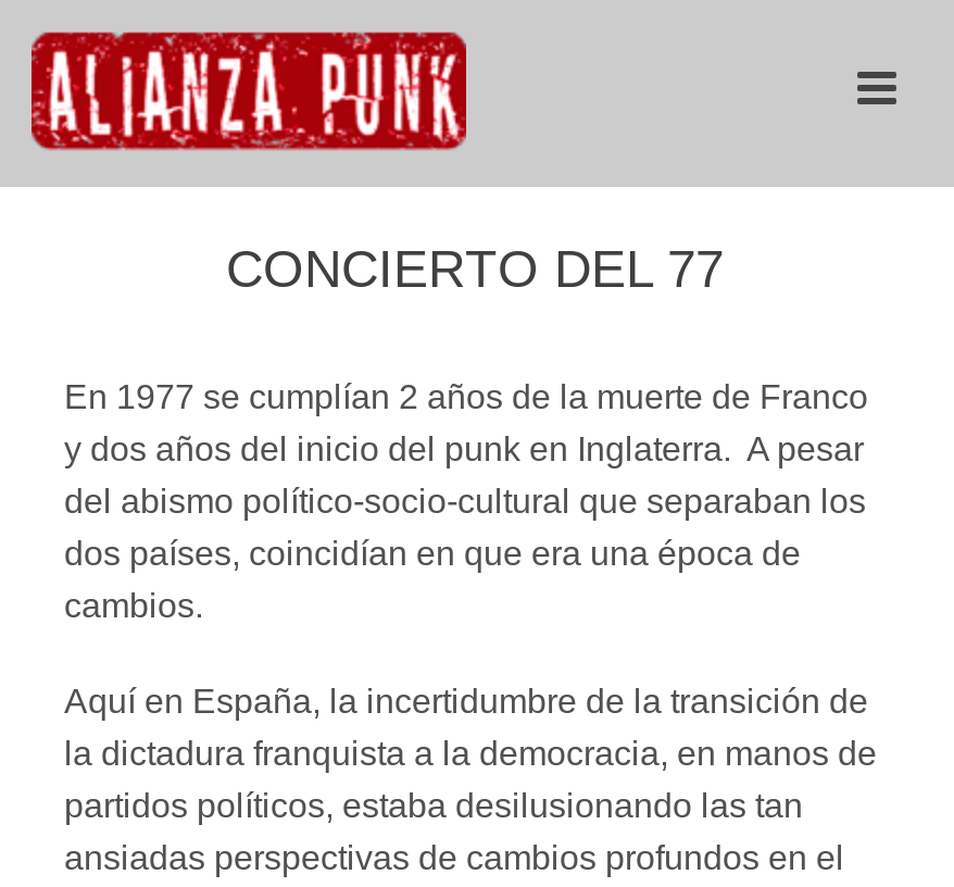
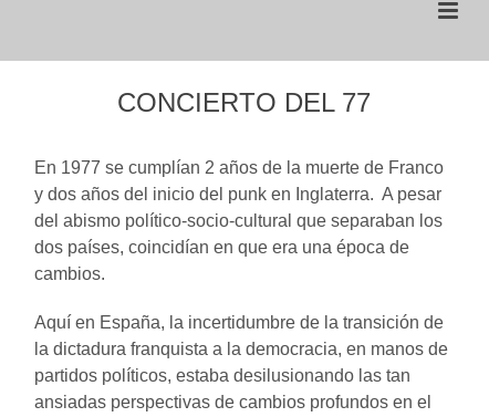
[29,30,468,152] [image] -> none

